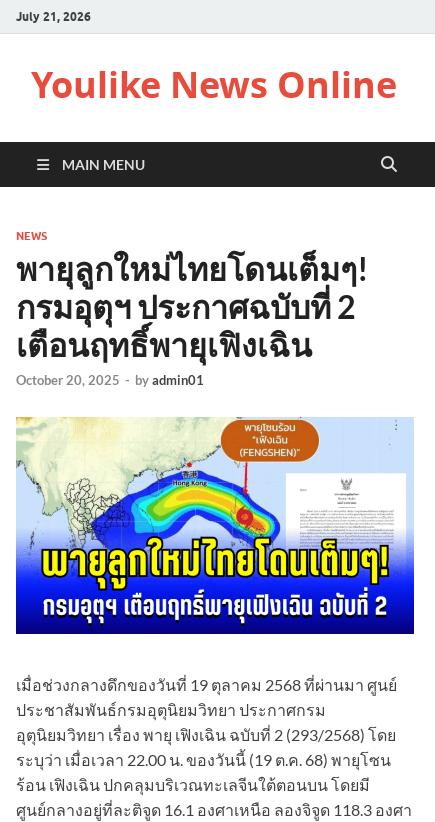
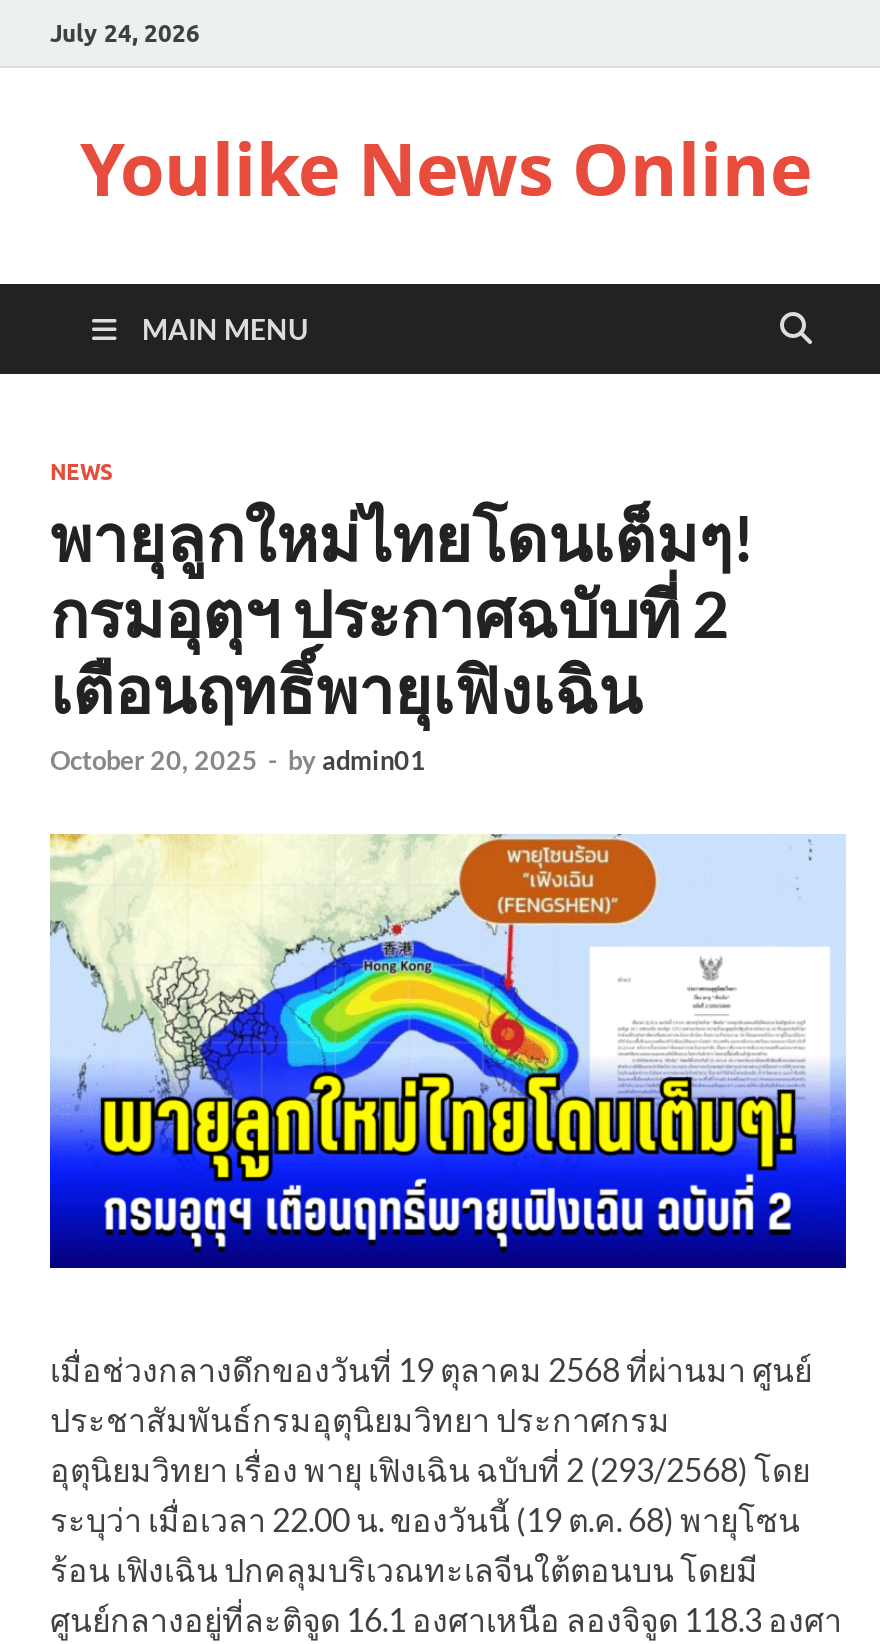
[16,8,91,23] July 21, 2026 -> [50,17,200,47] July 24, 2026

